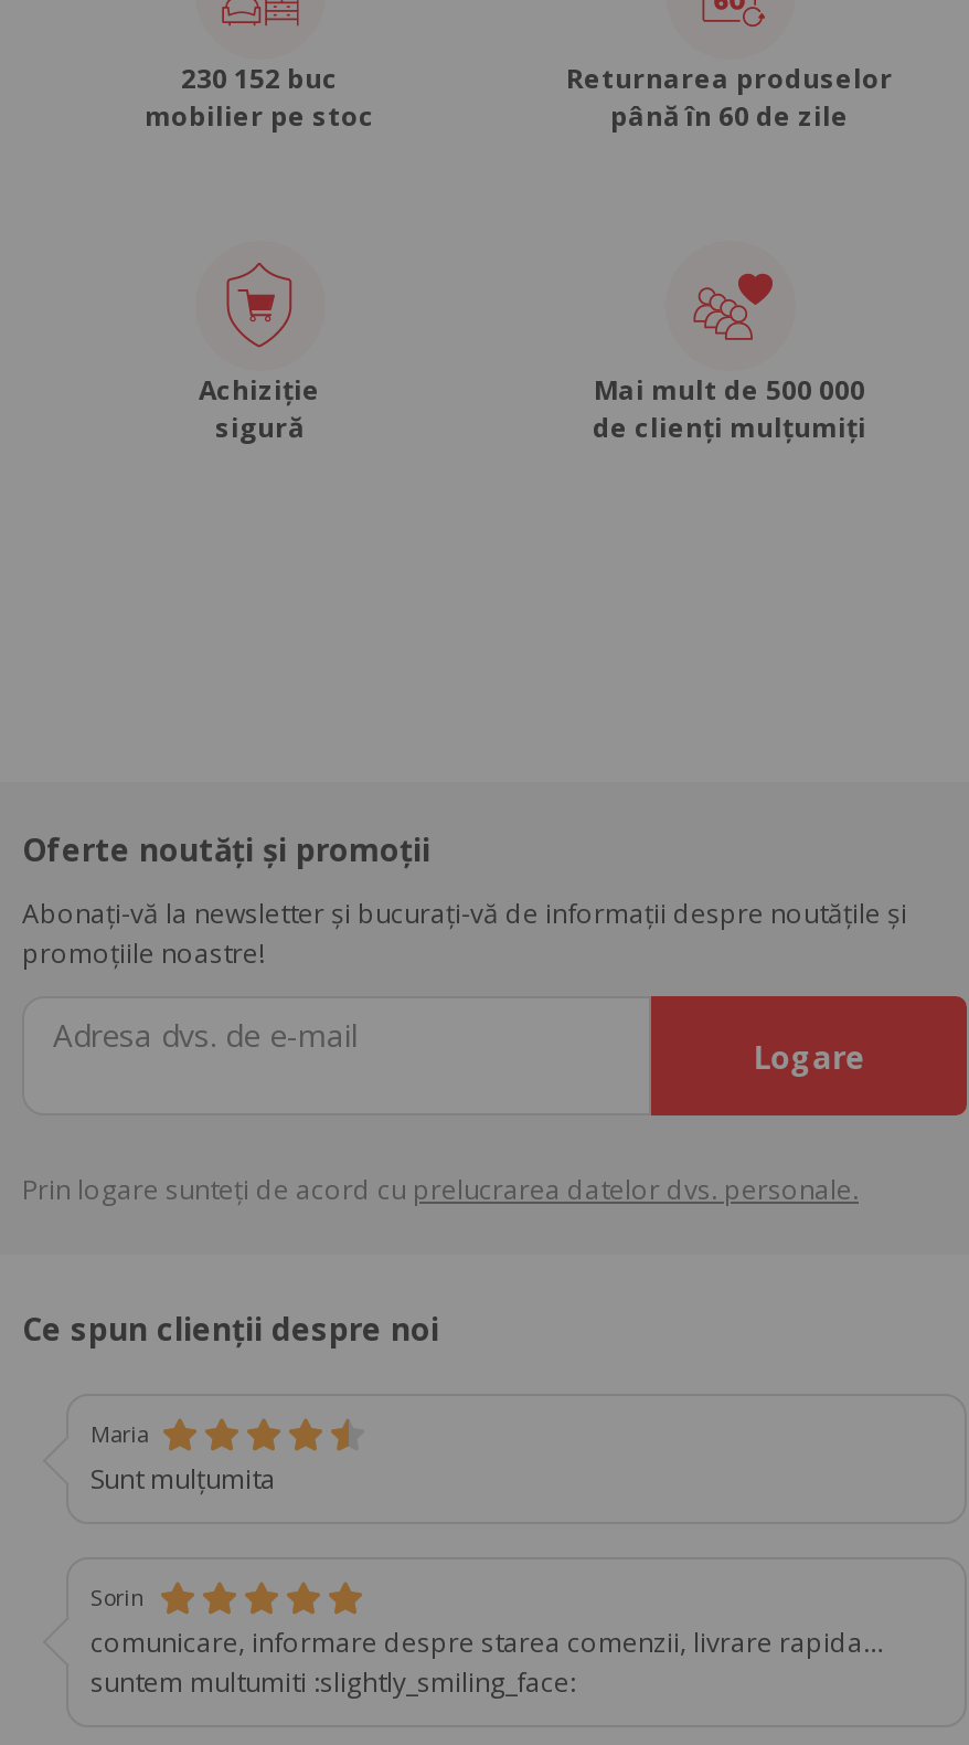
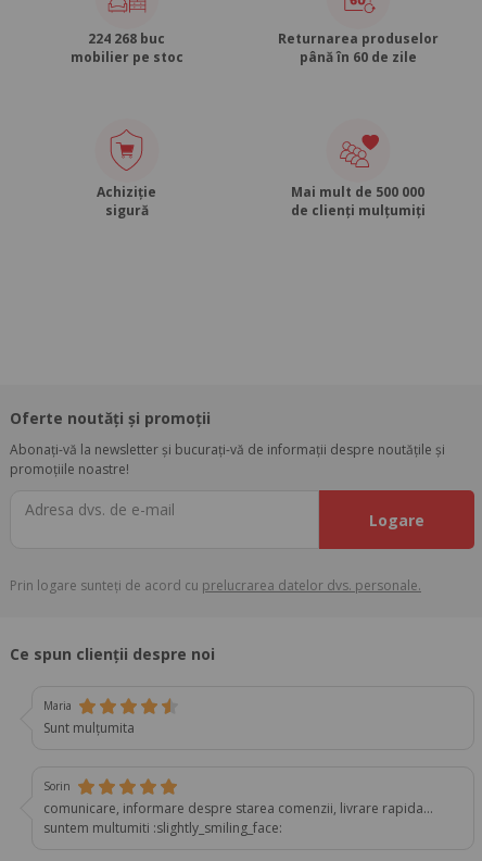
[181,59,338,97] 230 152 buc -> [88,29,165,48] 224 268 buc

